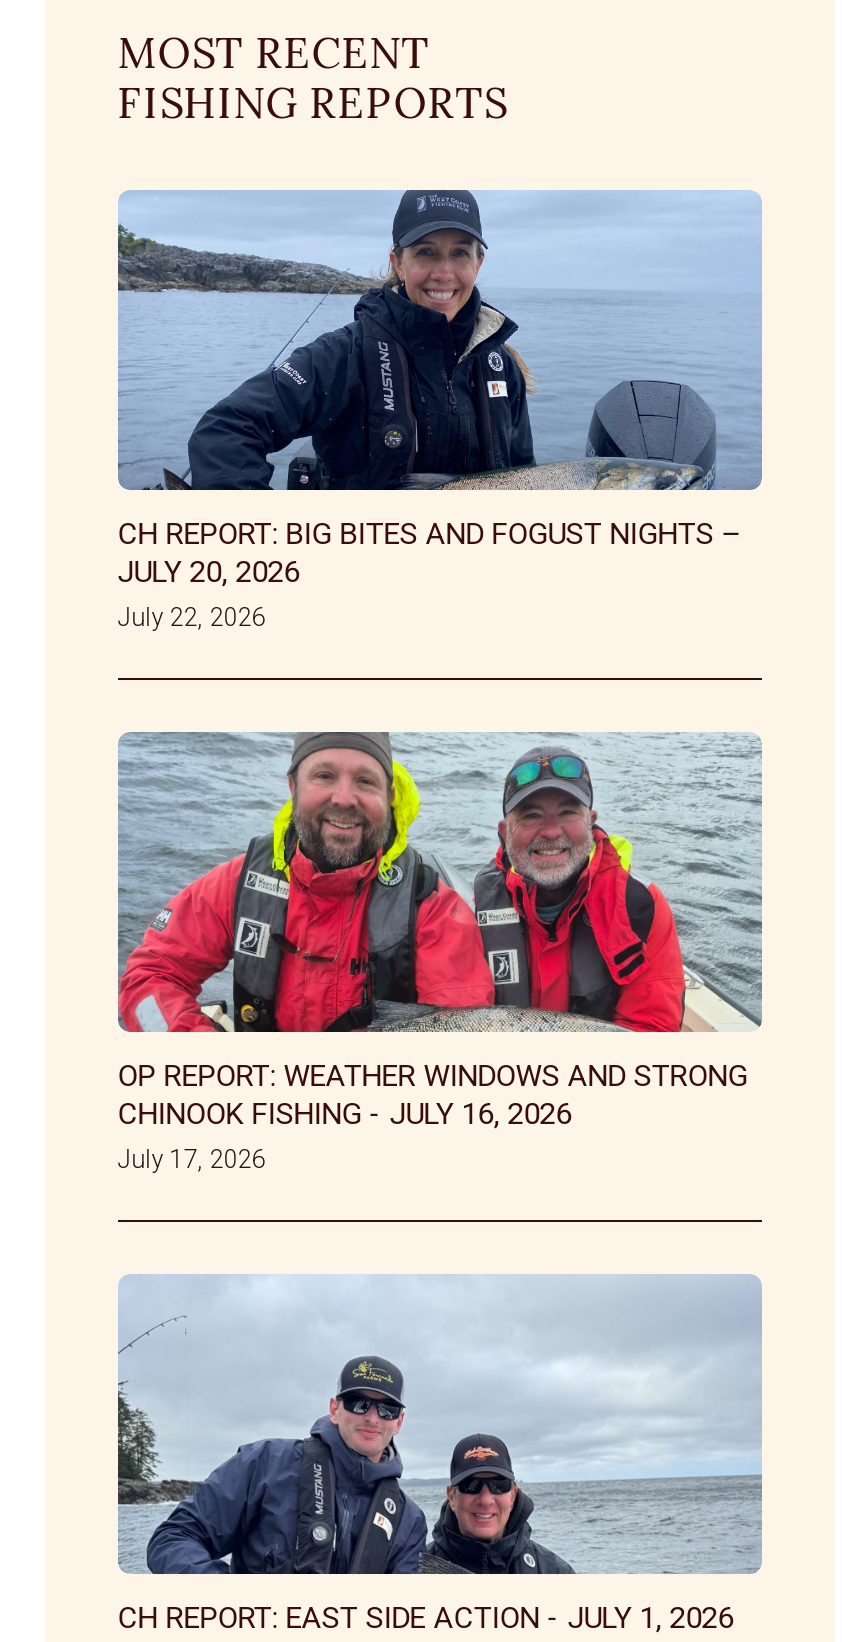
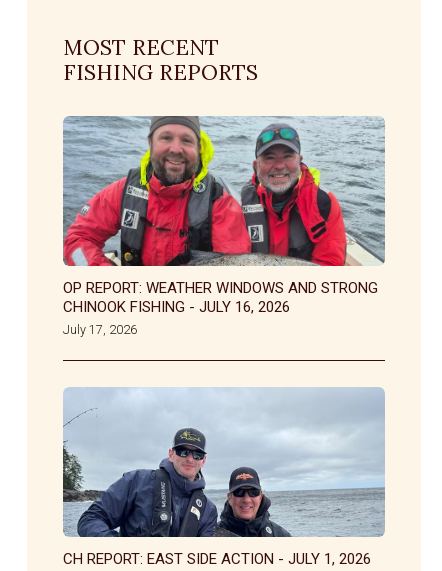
[117,188,762,631] [image] | CH REPORT: BIG BITES AND FOGUST NIGHTS – | JULY 20, 2026 | July 22, 2026 -> none

